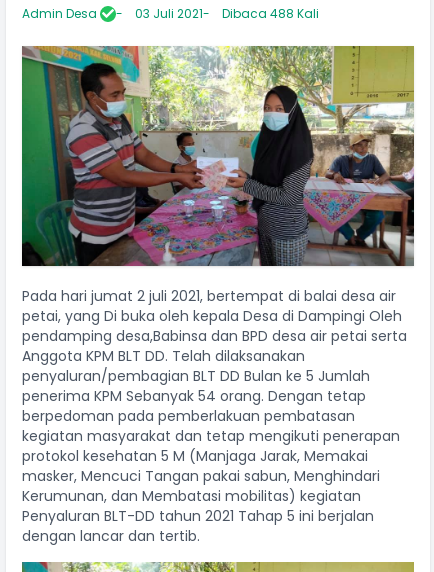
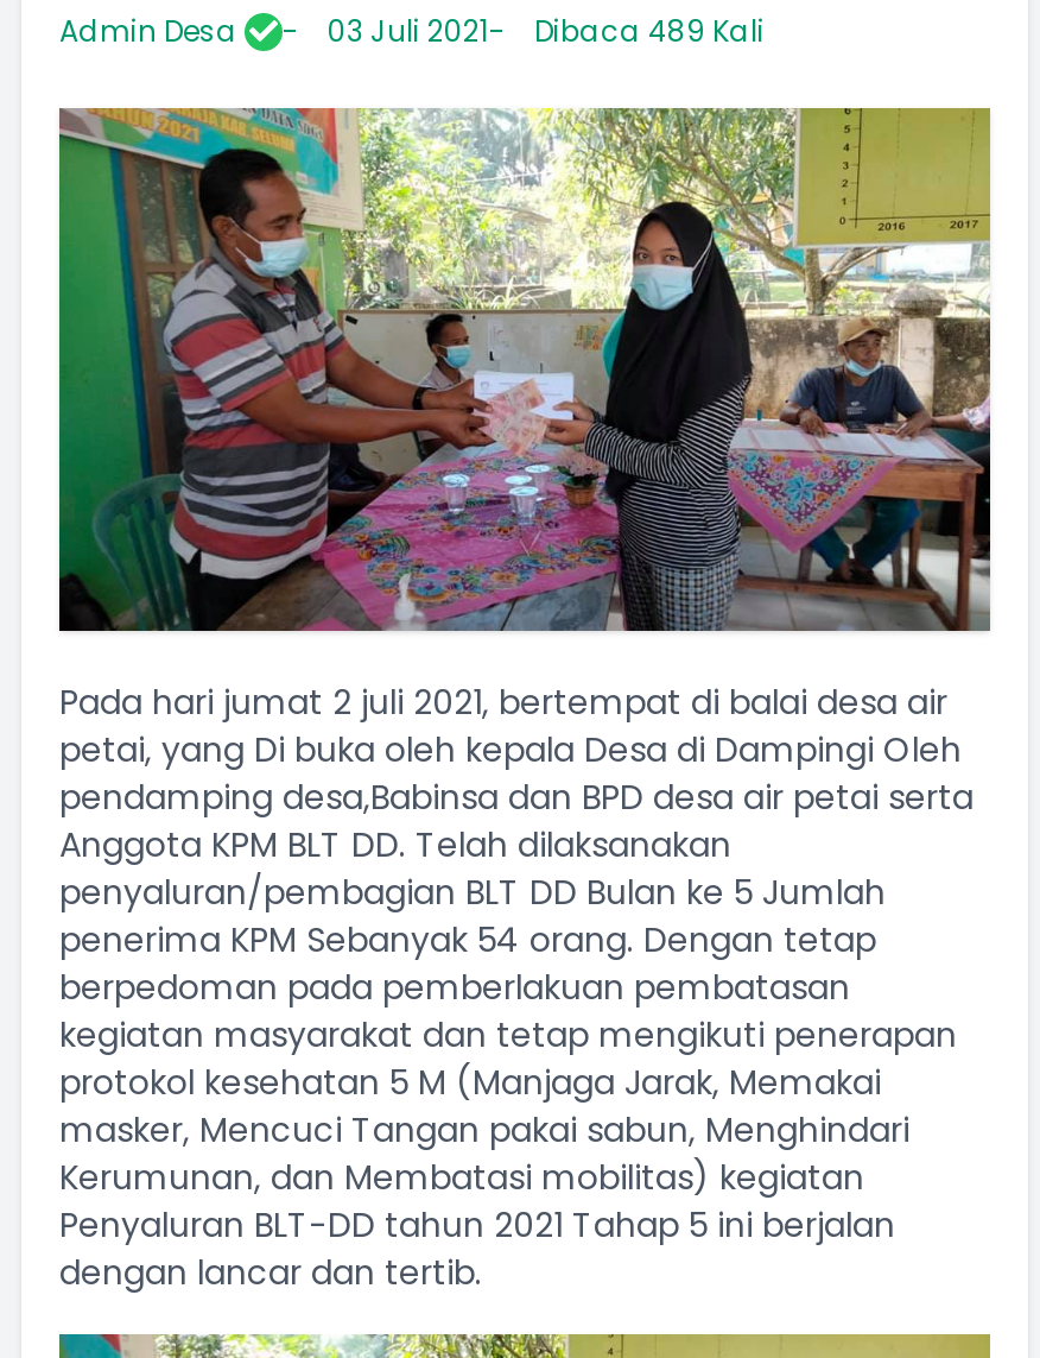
[135,5,319,22] 03 Juli 2021 Dibaca 488 Kali -> [328,11,765,51] 03 Juli 2021 Dibaca 489 Kali

